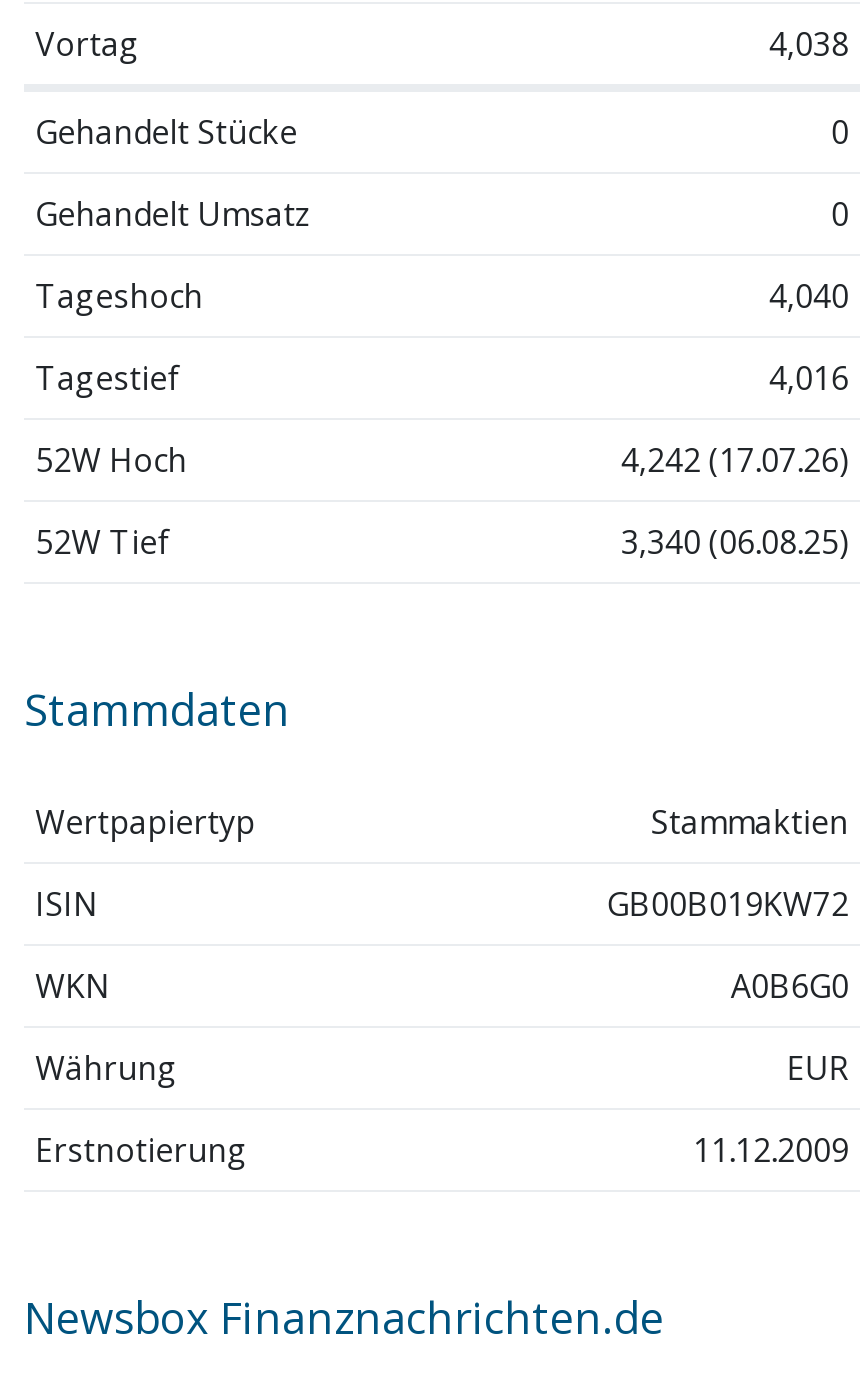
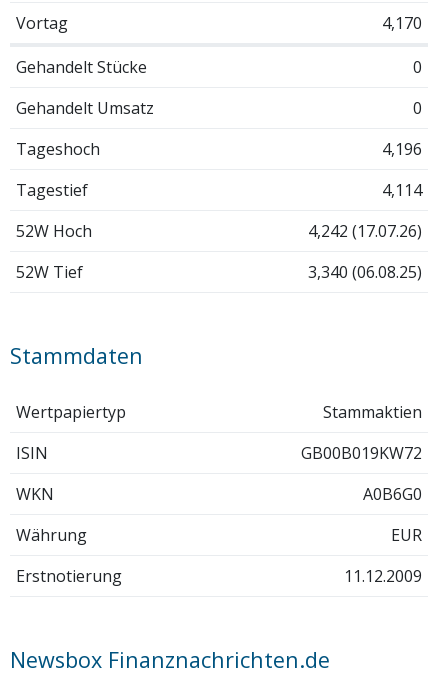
[769,22,849,66] 4,038 -> [382,12,422,34] 4,170
[769,274,849,318] 4,040 -> [382,138,422,160] 4,196
[769,356,849,400] 4,016 -> [382,179,422,201] 4,114

